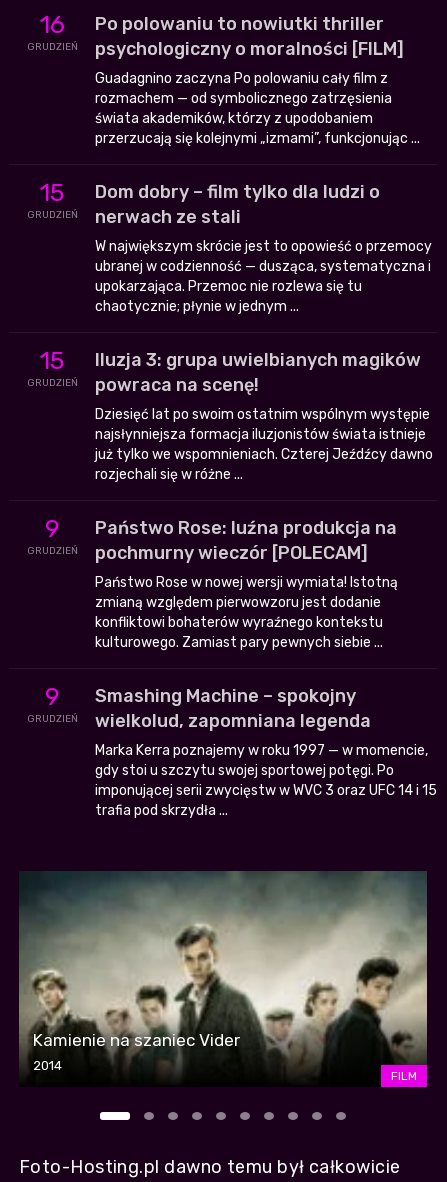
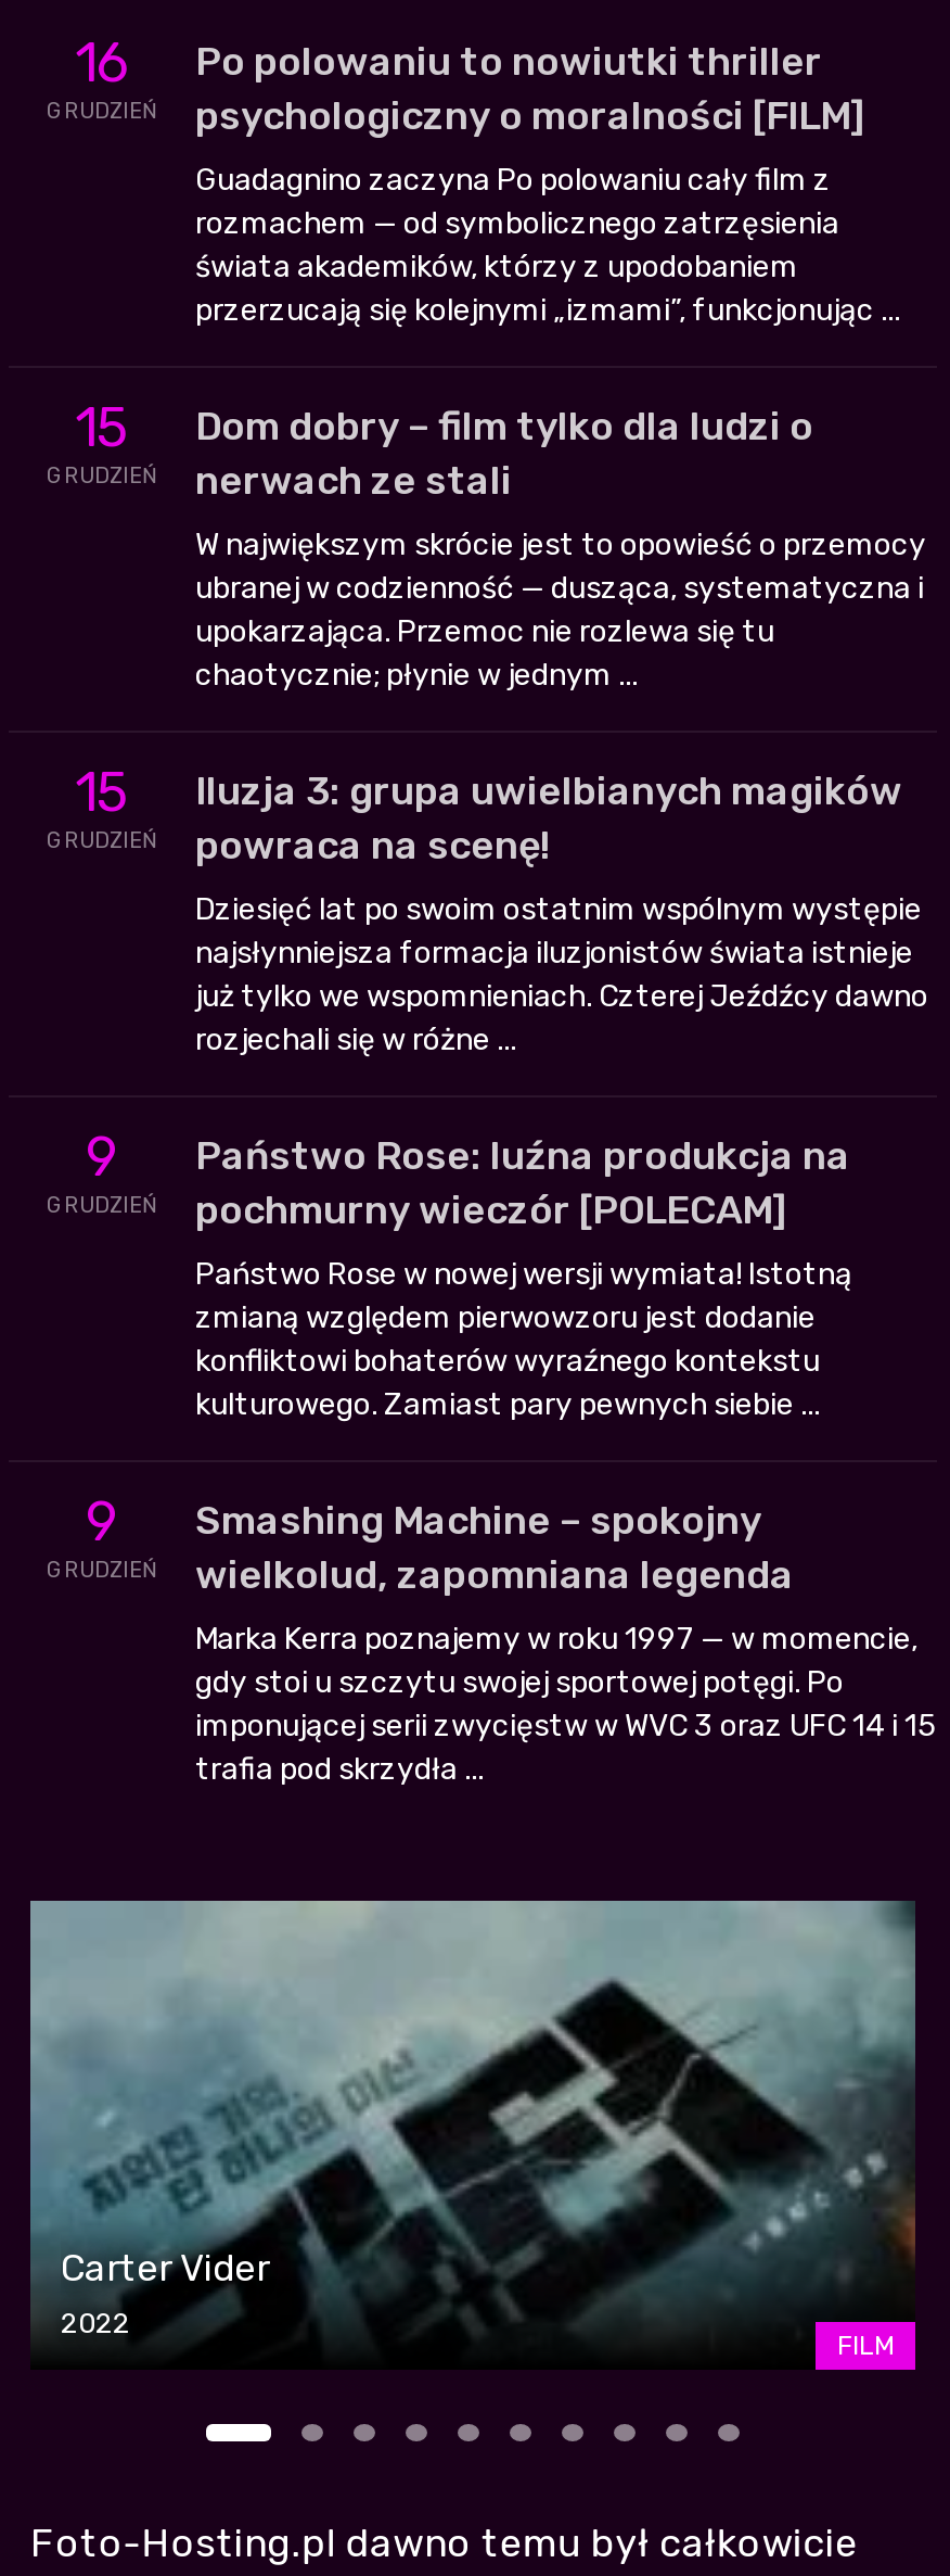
[19,871,428,1076] [image] | Kamienie na szaniec Vider | 2014 -> [28,1899,917,2346] [image] | Carter Vider | 2022

